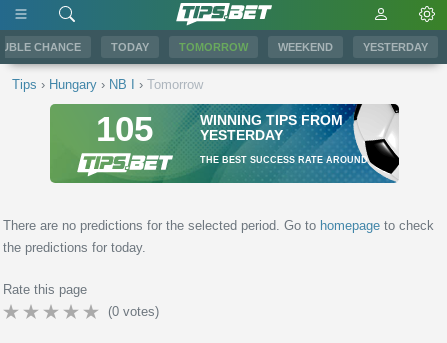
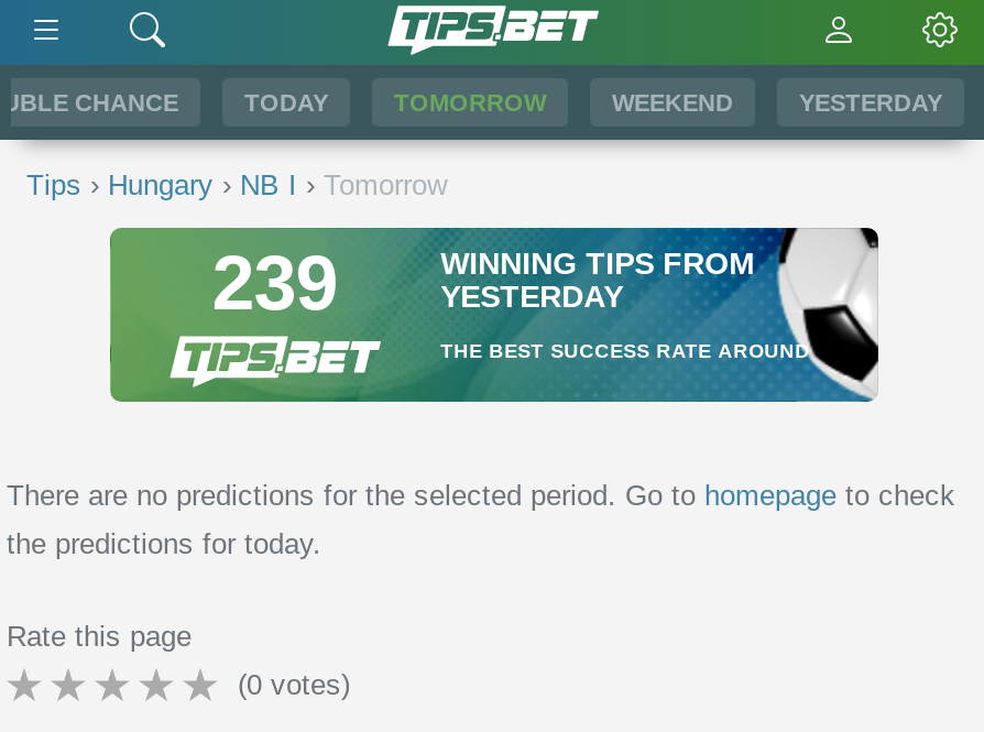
[96,109,153,148] 105 -> [212,239,337,325] 239

